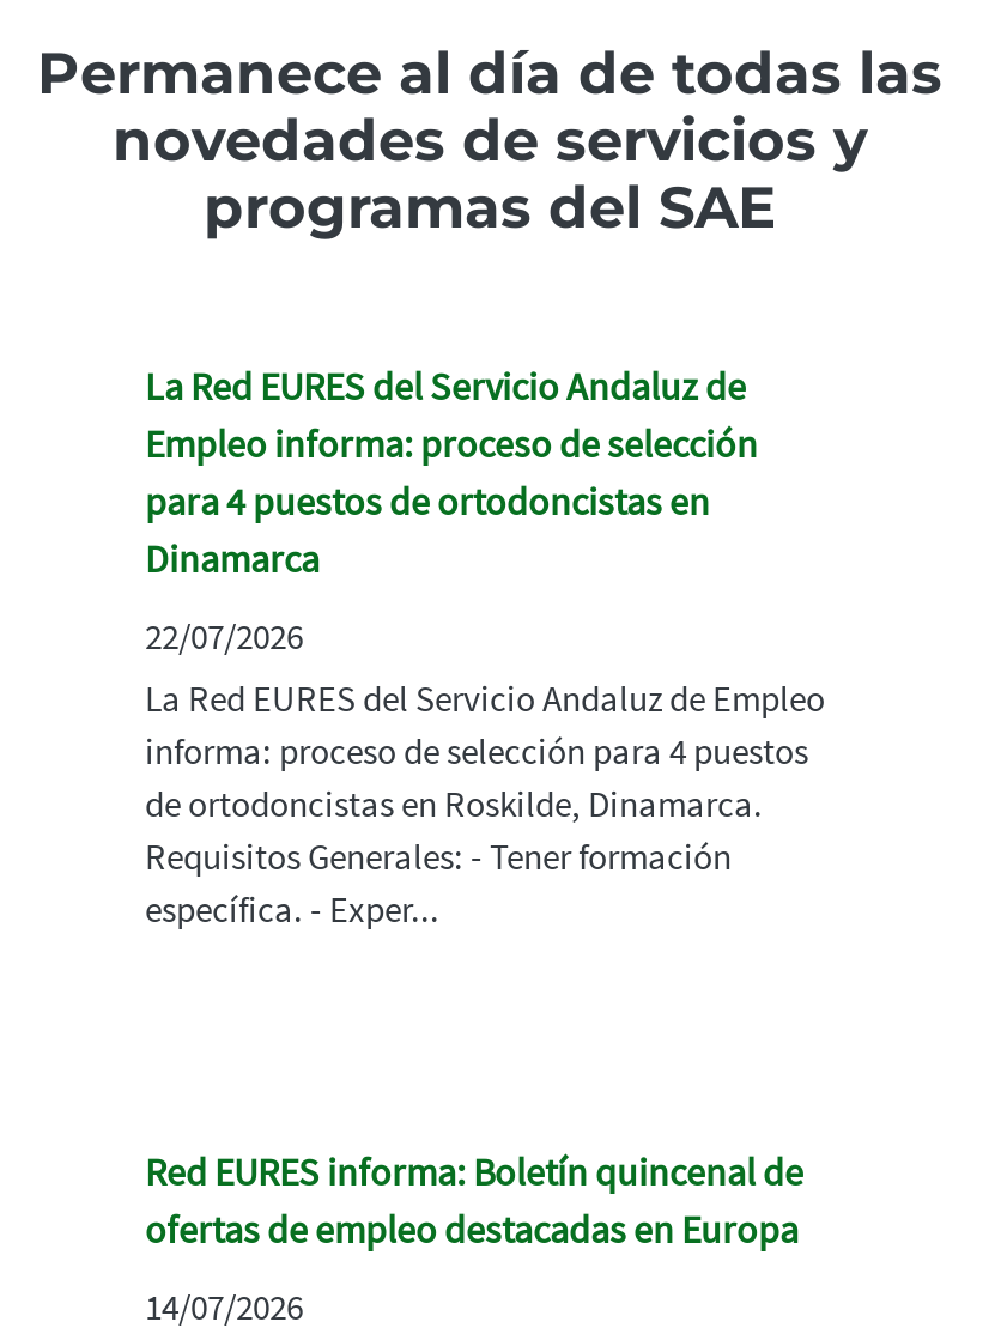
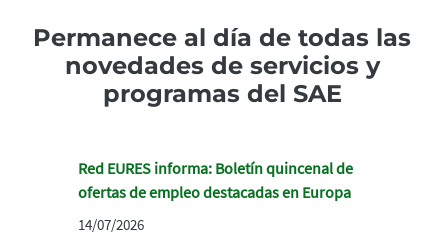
[145,363,825,933] La Red EURES del Servicio Andaluz de | Empleo informa: proceso de selección | para 4 puestos de ortodoncistas en | Dinamarca | 22/07/2026 | La Red EURES del Servicio Andaluz de Empleo | informa: proceso de selección para 4 puestos | de ortodoncistas en Roskilde, Dinamarca. | Requisitos Generales: - Tener formación | específica. - Exper... -> none

